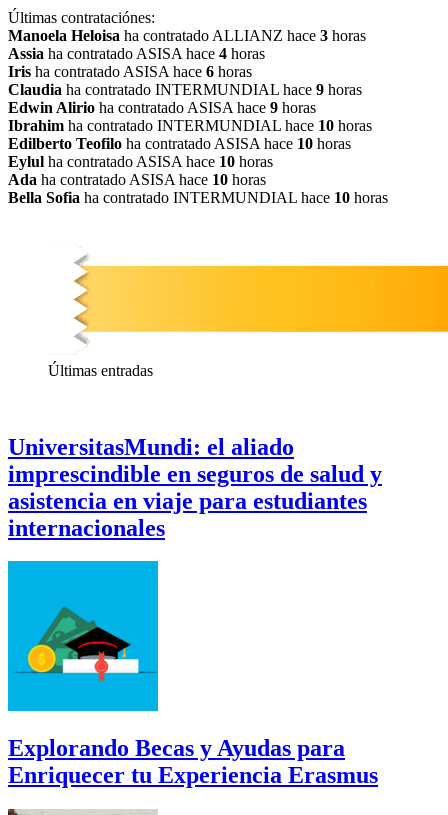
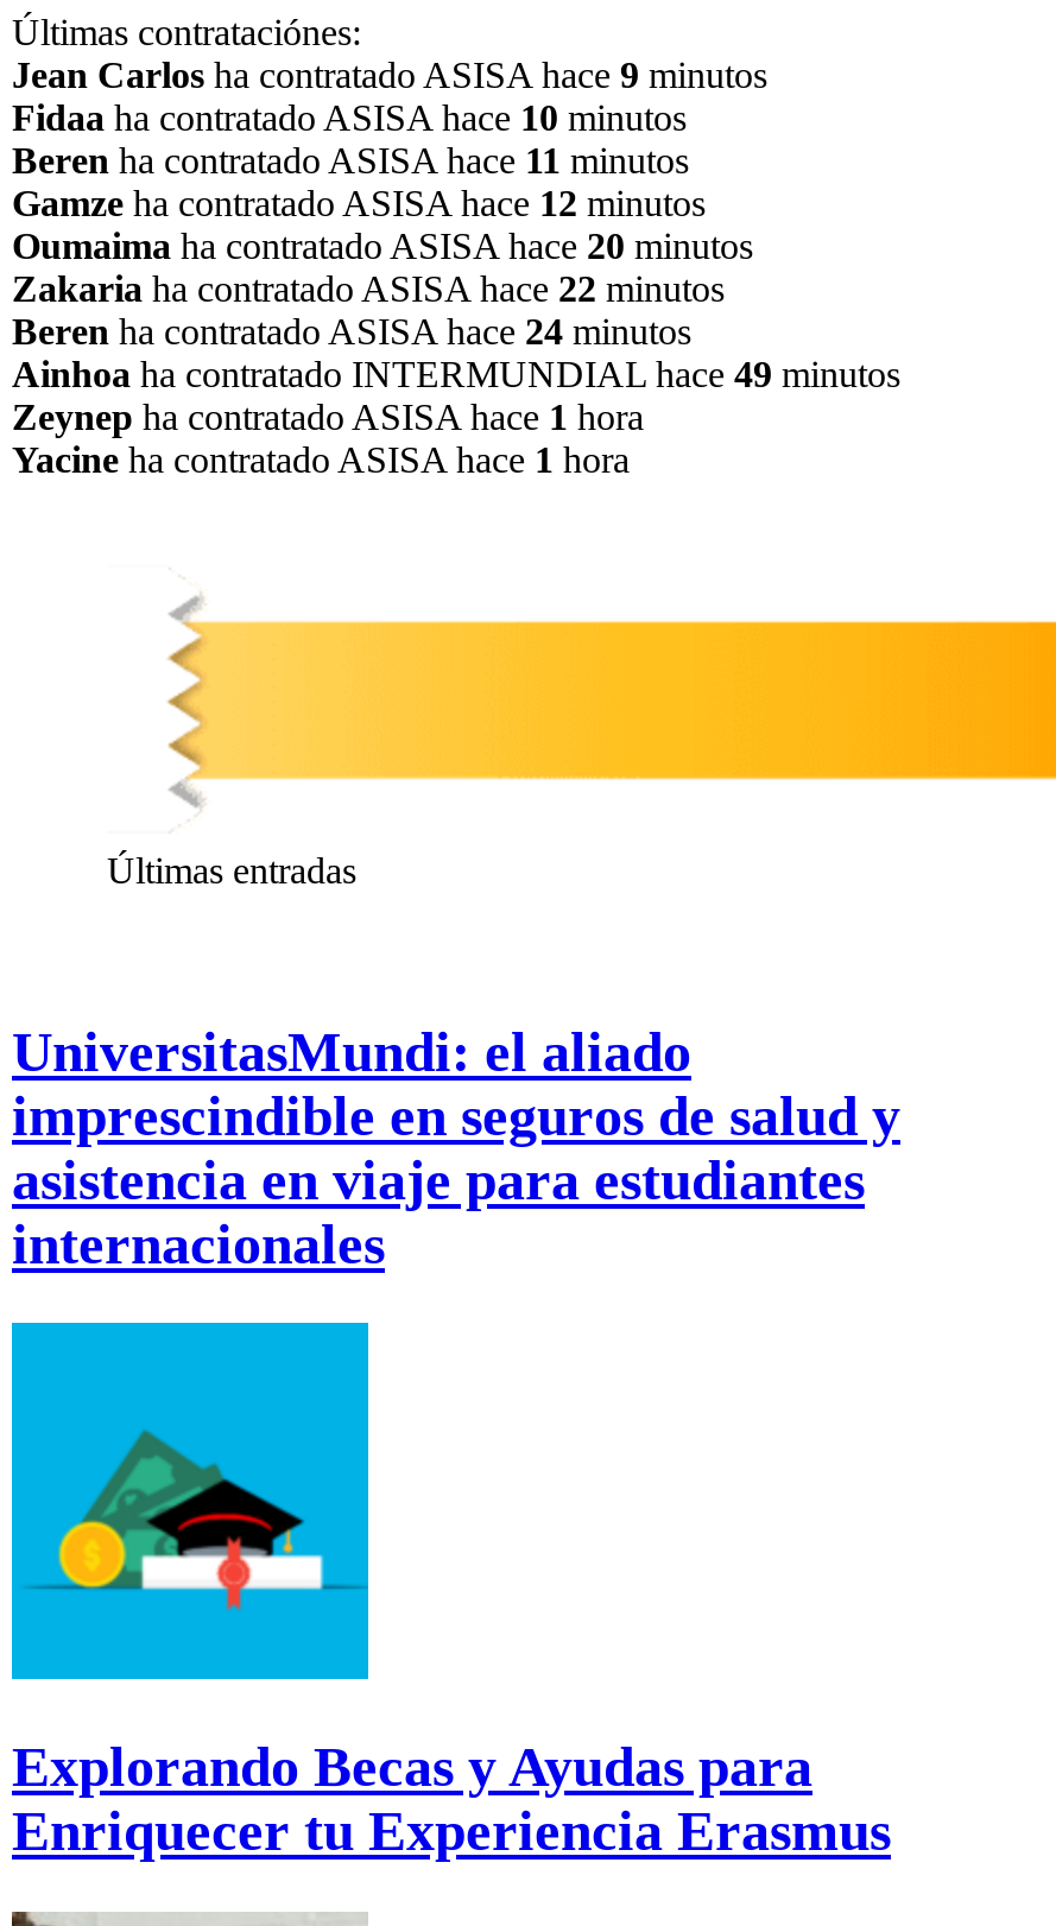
[8,27,388,206] Manoela Heloisa ha contratado ALLIANZ hace 3 horas | Assia ha contratado ASISA hace 4 horas | Iris ha contratado ASISA hace 6 horas | Claudia ha contratado INTERMUNDIAL hace 9 horas | Edwin Alirio ha contratado ASISA hace 9 horas | Ibrahim ha contratado INTERMUNDIAL hace 10 horas | Edilberto Teofilo ha contratado ASISA hace 10 horas | Eylul ha contratado ASISA hace 10 horas | Ada ha contratado ASISA hace 10 horas | Bella Sofiaha contratado INTERMUNDIAL hace 10 horas -> [12,54,900,479] Jean Carlos ha contratado ASISA hace 9 minutos | Fidaa ha contratado ASISA hace 10 minutos | Beren ha contratado ASISA hace 11 minutos | Gamze ha contratado ASISA hace 12 minutos | Oumaima ha contratado ASISA hace 20 minutos | Zakaria ha contratado ASISA hace 22 minutos | Beren ha contratado ASISA hace 24 minutos | Ainhoa ha contratado INTERMUNDIAL hace 49 minutos | Zeynep ha contratado ASISA hace 1 hora | Yacineha contratado ASISA hace 1 hora

